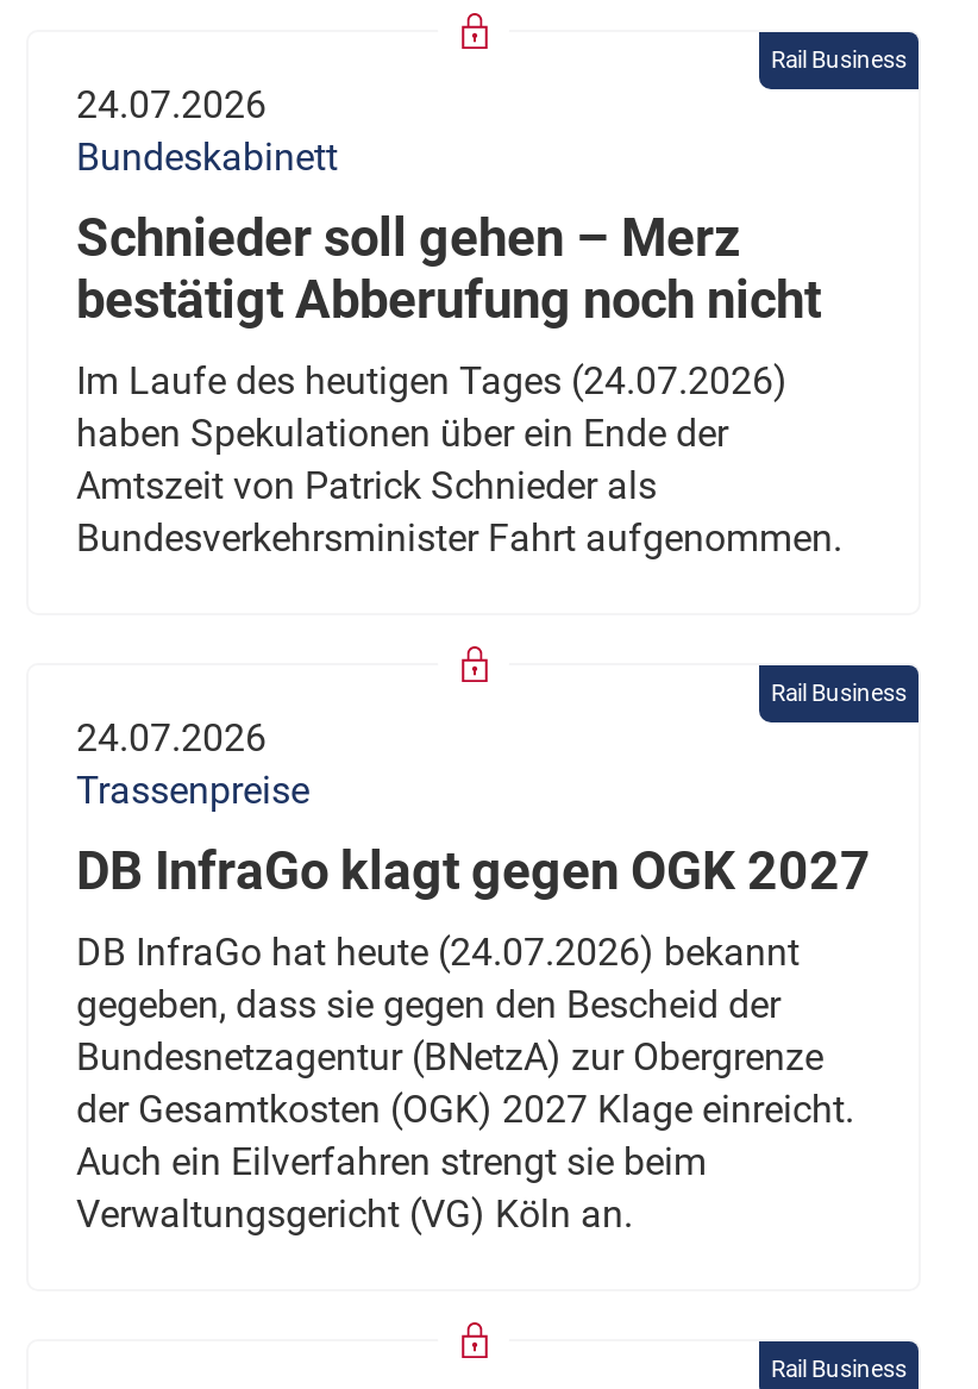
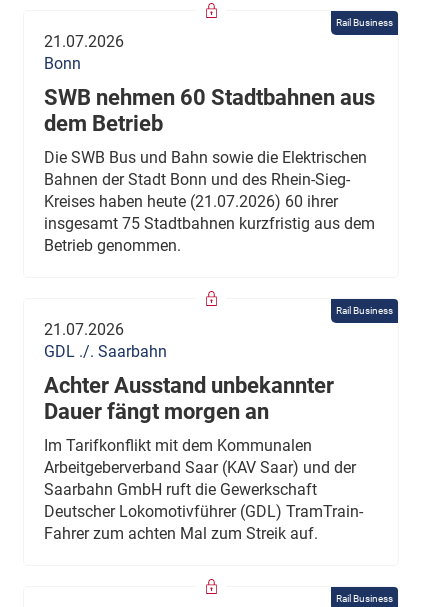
[76,83,338,180] 24.07.2026 | Bundeskabinett -> [44,32,124,73] 21.07.2026 | Bonn
[76,209,821,330] Schnieder soll gehen – Merz | bestätigt Abberufung noch nicht -> [44,85,375,136] SWB nehmen 60 Stadtbahnen aus | dem Betrieb
[76,359,842,561] Im Laufe des heutigen Tages (24.07.2026) | haben Spekulationen über ein Ende der | Amtszeit von Patrick Schnieder als | Bundesverkehrsminister Fahrt aufgenommen. -> [44,148,375,255] Die SWB Bus und Bahn sowie die Elektrischen | Bahnen der Stadt Bonn und des Rhein-Sieg- | Kreises haben heute (21.07.2026) 60 ihrer | insgesamt 75 Stadtbahnen kurzfristig aus dem | Betrieb genommen.
[76,716,309,813] 24.07.2026 | Trassenpreise -> [44,320,167,361] 21.07.2026 | GDL ./. Saarbahn
[76,842,871,901] DB InfraGo klagt gegen OGK 2027 -> [44,373,334,424] Achter Ausstand unbekannter | Dauer fängt morgen an
[76,930,854,1237] DB InfraGo hat heute (24.07.2026) bekannt | gegeben, dass sie gegen den Bescheid der | Bundesnetzagentur (BNetzA) zur Obergrenze | der Gesamtkosten (OGK) 2027 Klage einreicht. | Auch ein Eilverfahren strengt sie beim | Verwaltungsgericht (VG) Köln an. -> [44,436,363,543] Im Tarifkonflikt mit dem Kommunalen | Arbeitgeberverband Saar (KAV Saar) und der | Saarbahn GmbH ruft die Gewerkschaft | Deutscher Lokomotivführer (GDL) TramTrain- | Fahrer zum achten Mal zum Streik auf.

